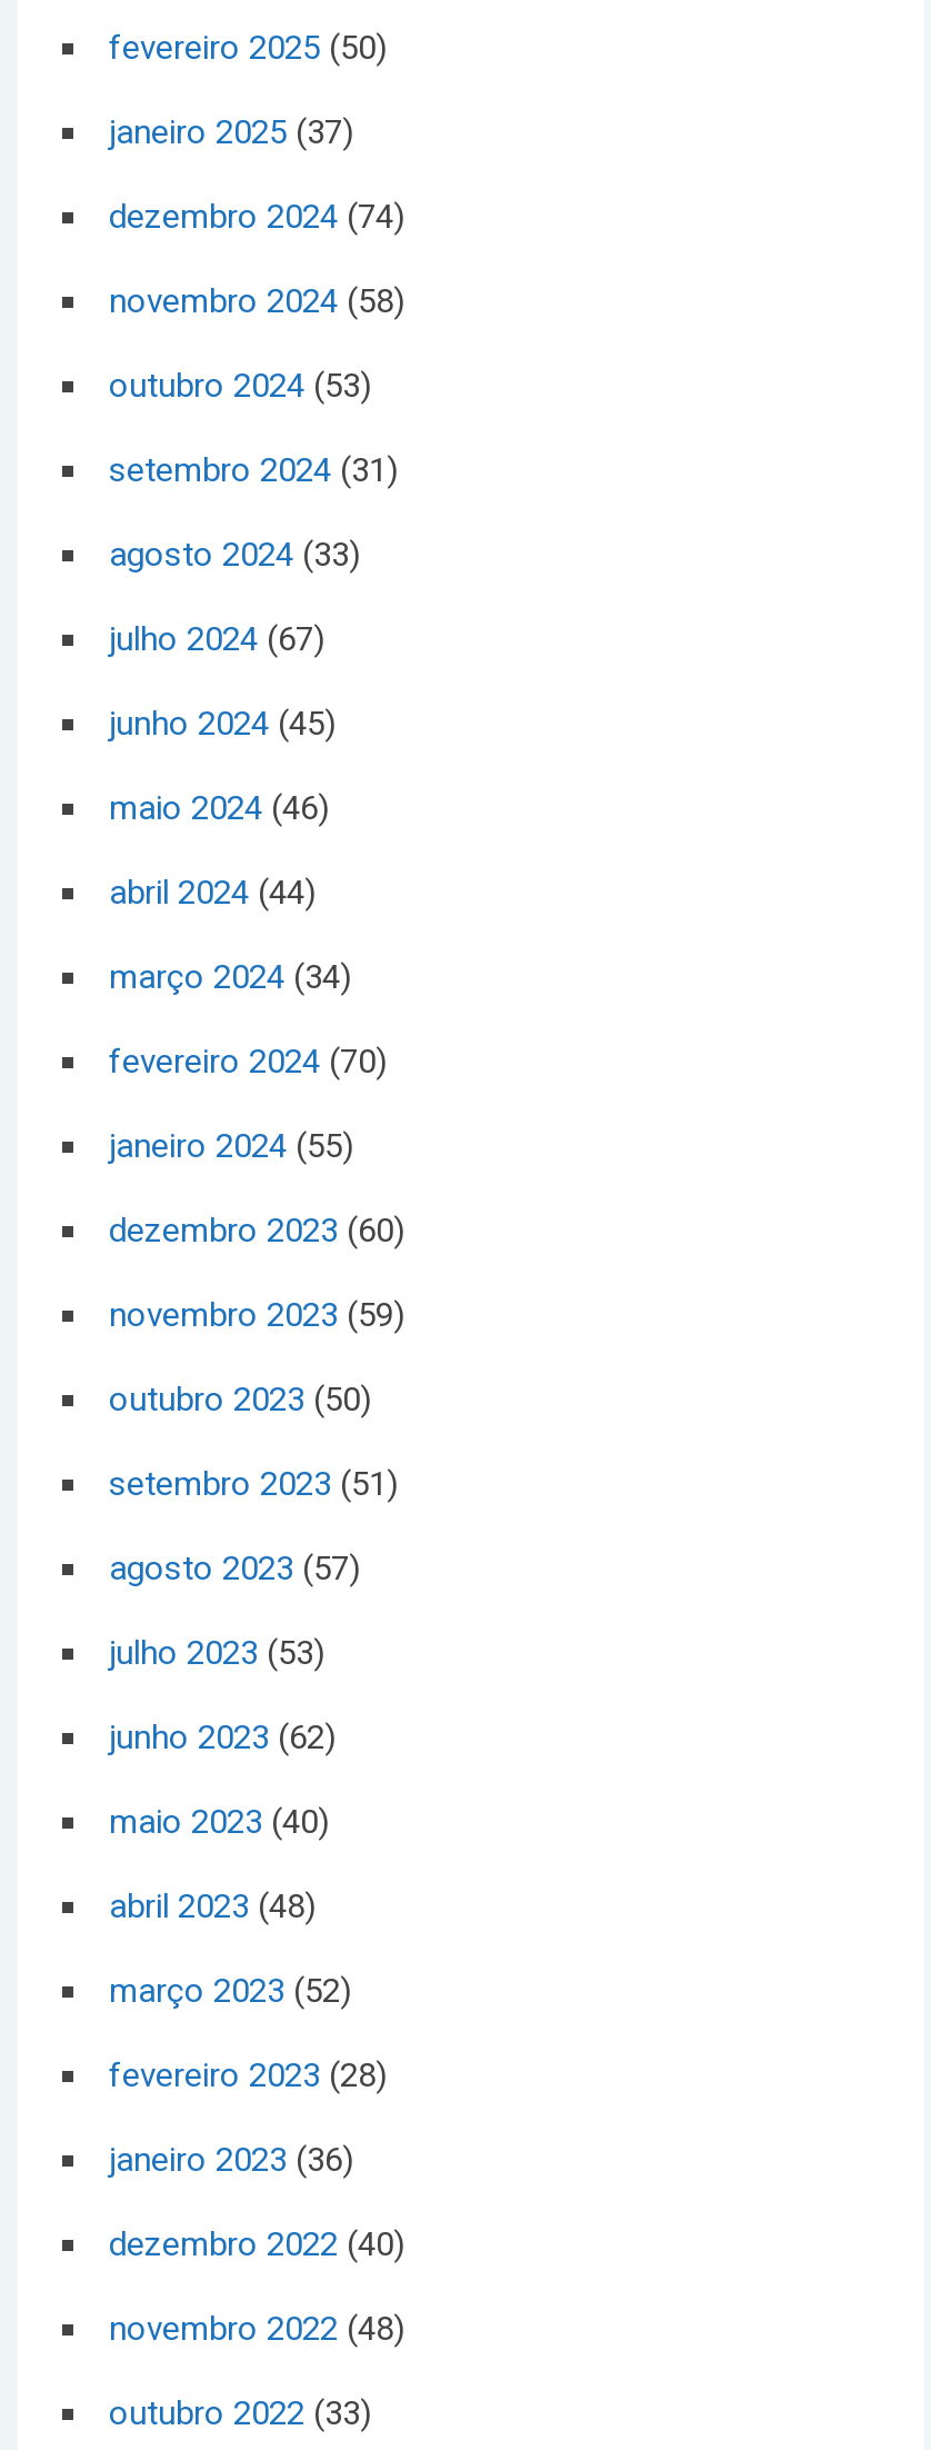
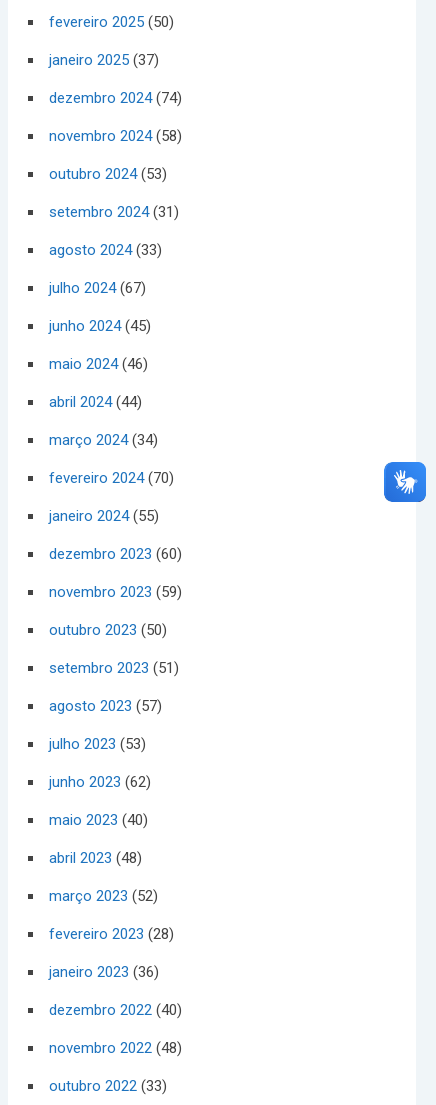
none -> [383,461,427,503] [image]

